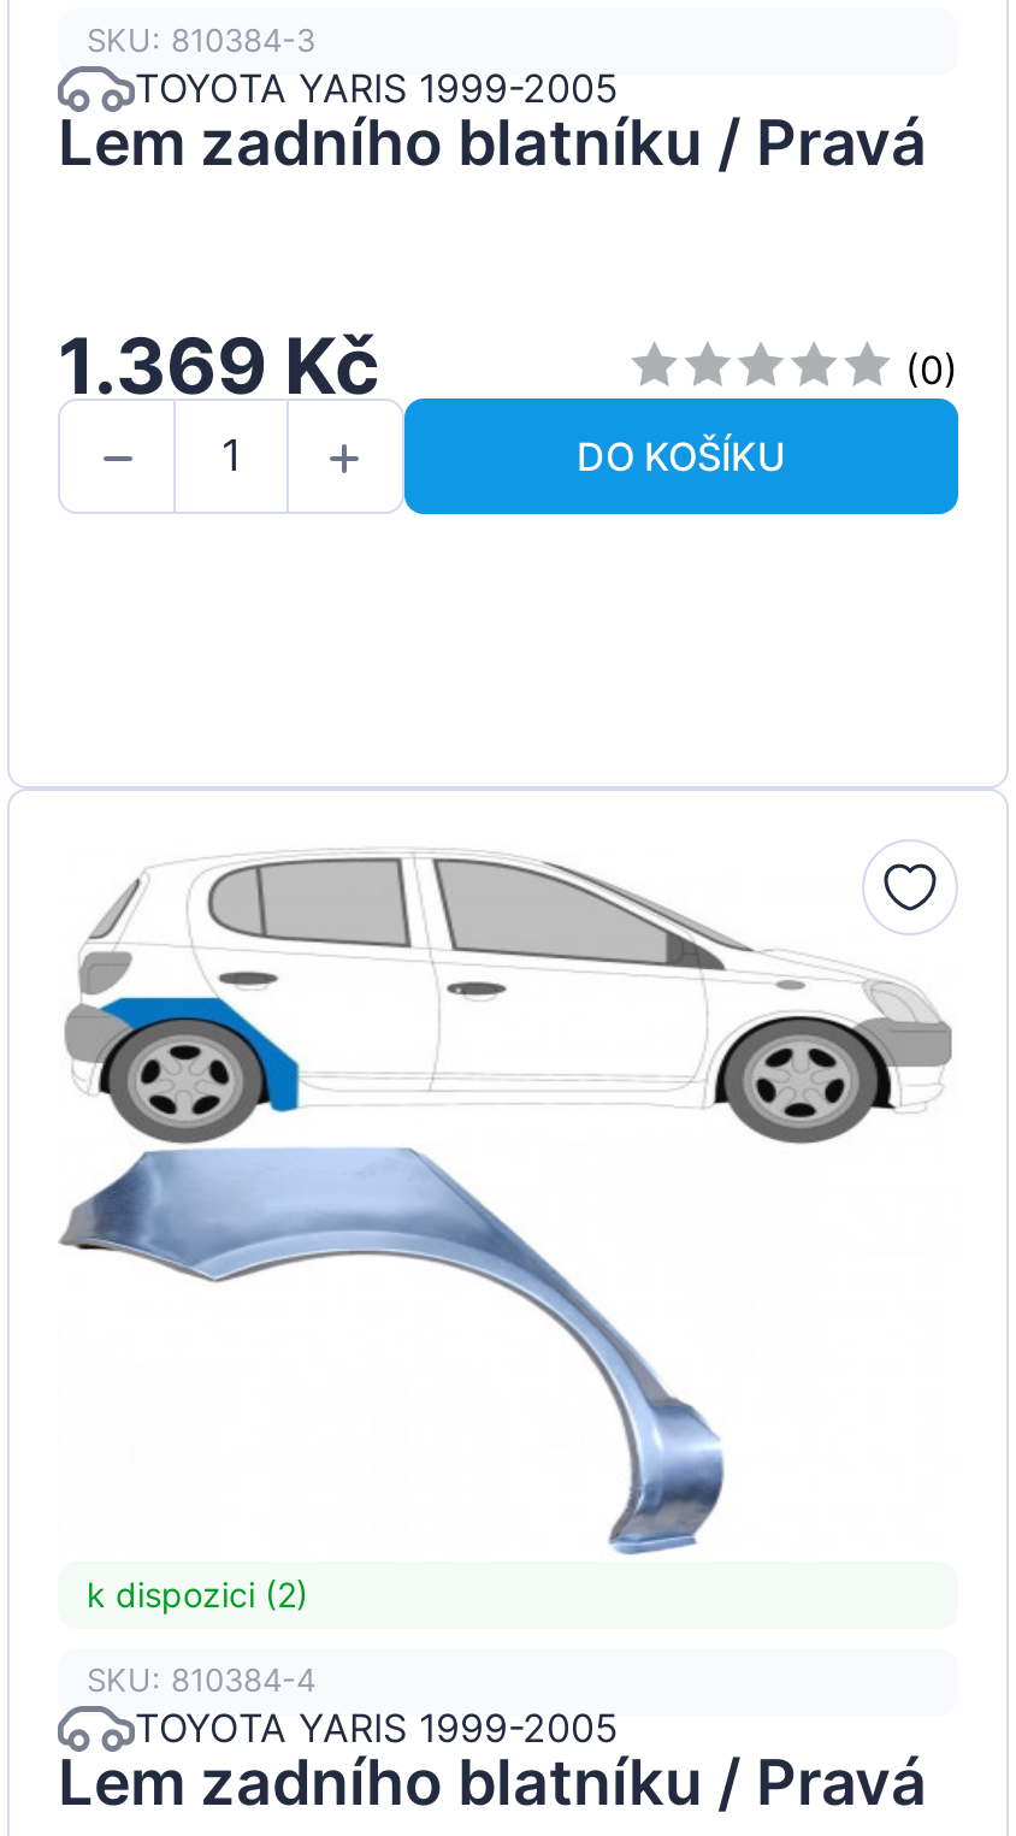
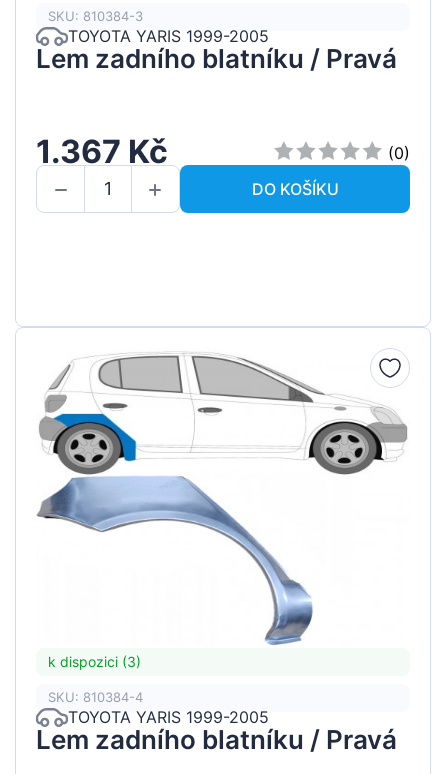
[58,320,380,413] 1.369 Kč -> [36,132,168,171] 1.367 Kč
[87,1575,308,1616] k dispozici (2) -> [48,653,141,670] k dispozici (3)

